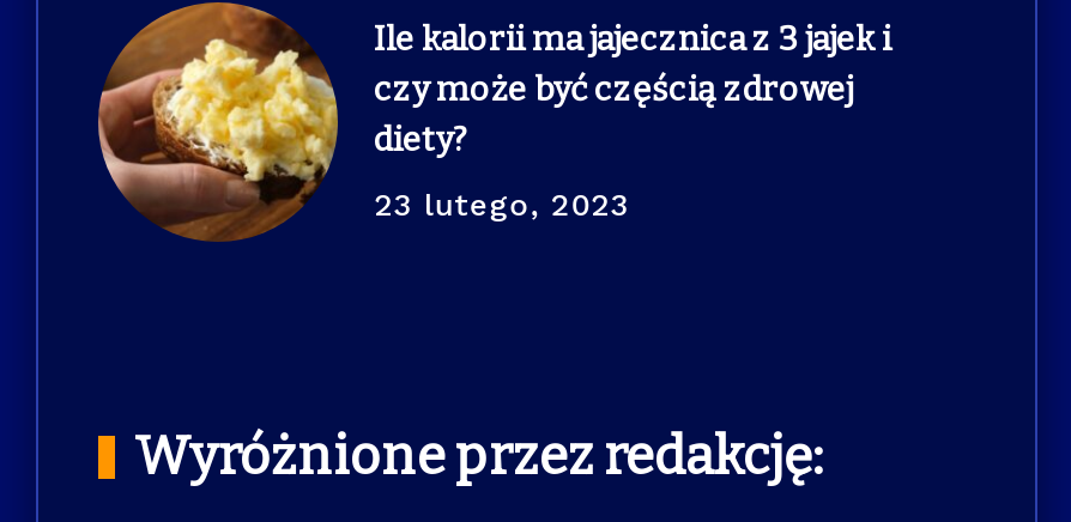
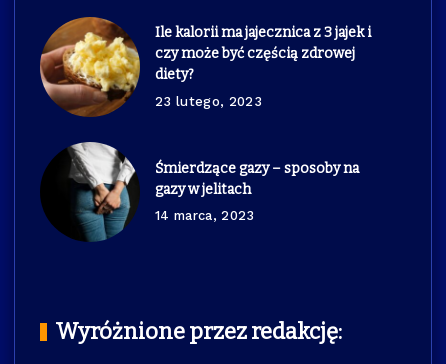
none -> [40,141,359,241] [image] | Śmierdzące gazy – sposoby na | gazy w jelitach | 14 marca, 2023

